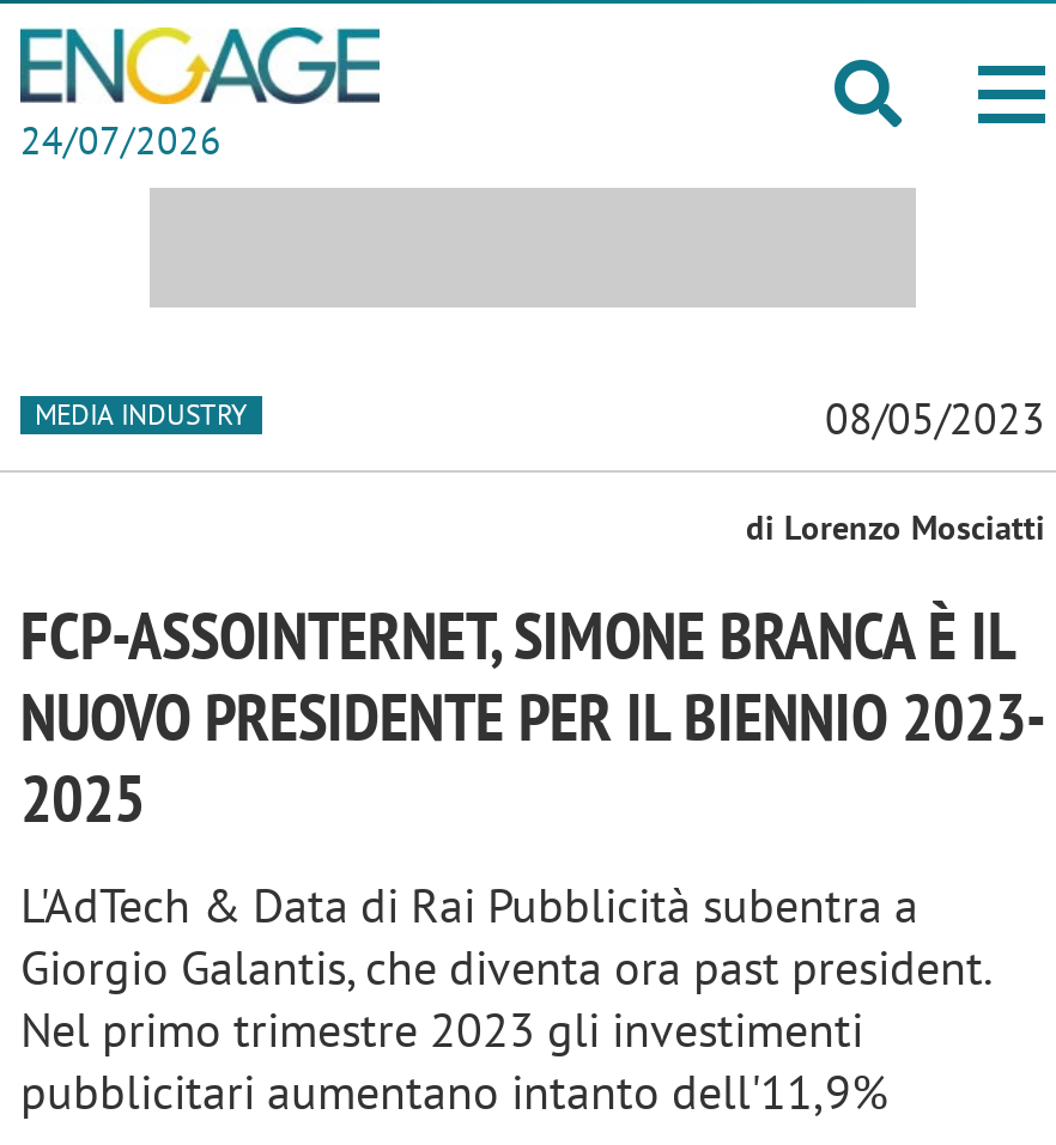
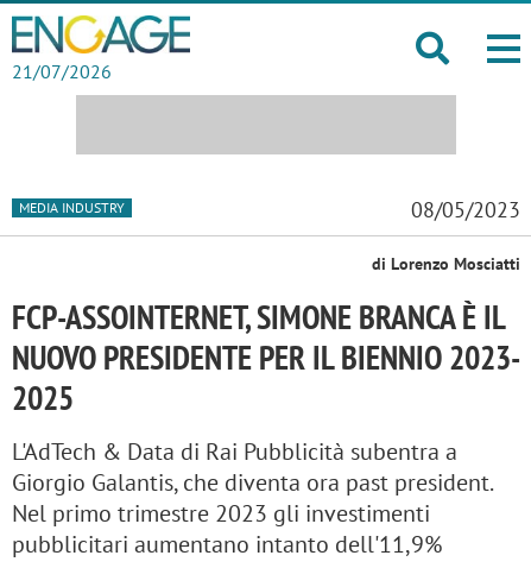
[20,116,221,163] 24/07/2026 -> [12,59,112,83] 21/07/2026

